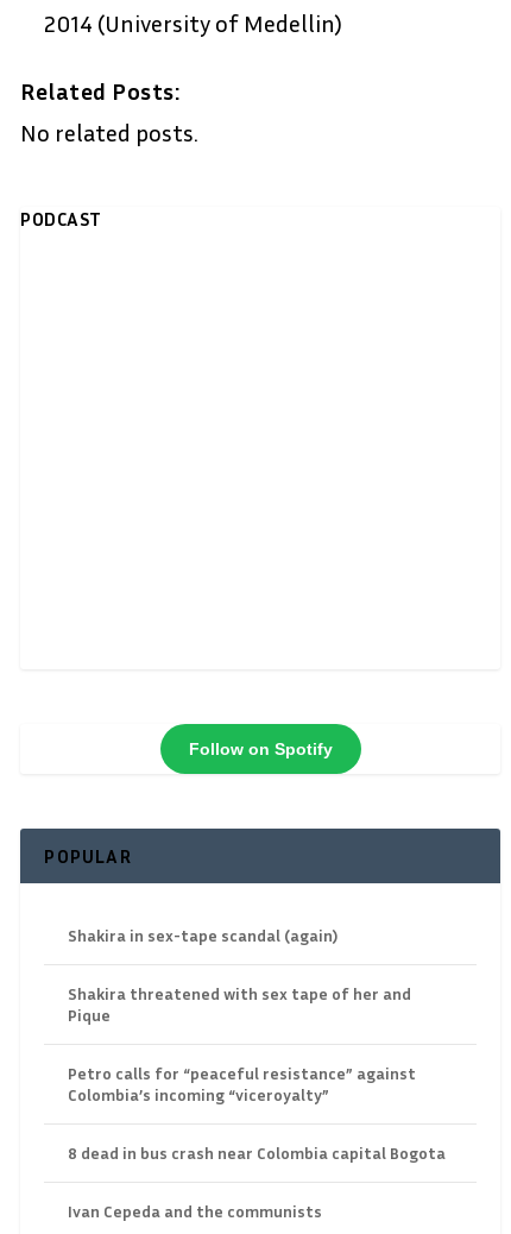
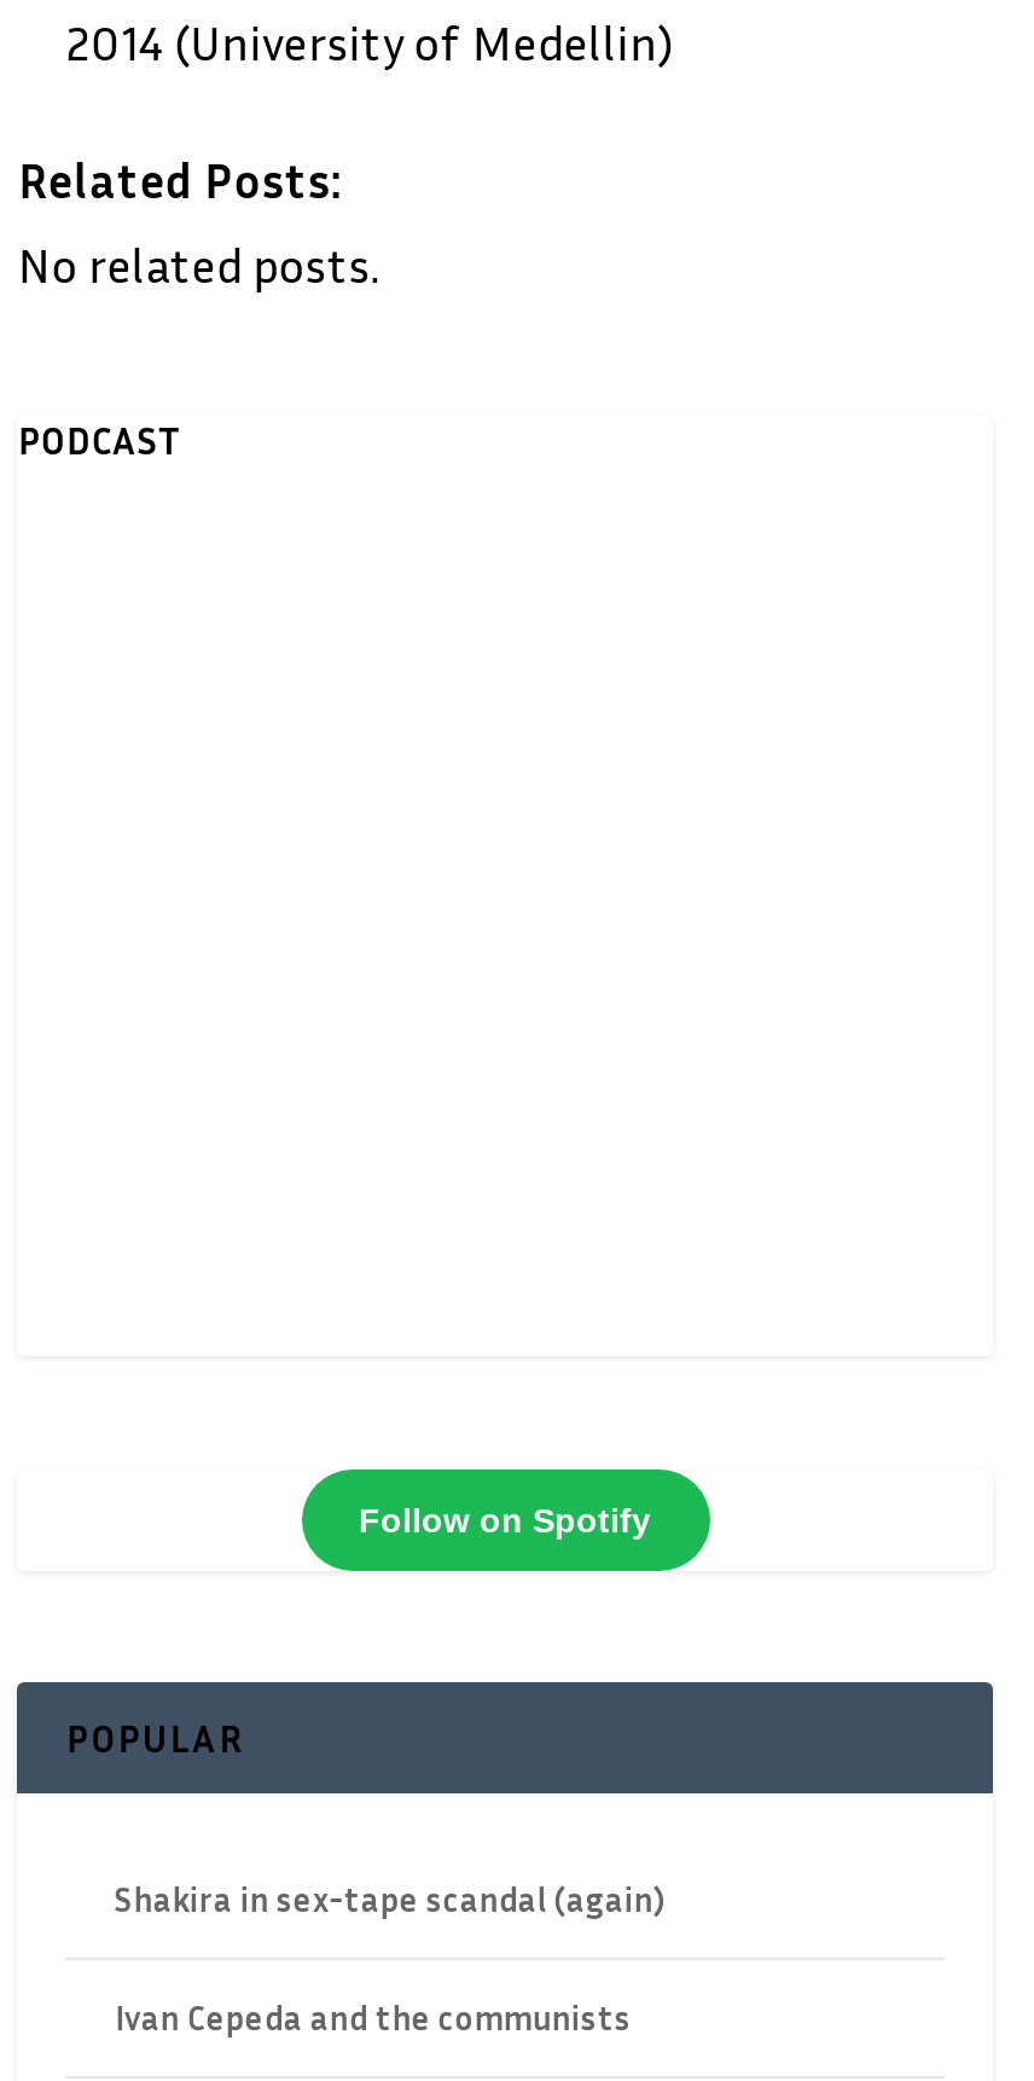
[68,984,446,1163] Shakira threatened with sex tape of her and | Pique | Petro calls for “peaceful resistance” against | Colombia’s incoming “viceroyalty” | 8 dead in bus crash near Colombia capital Bogota -> none

